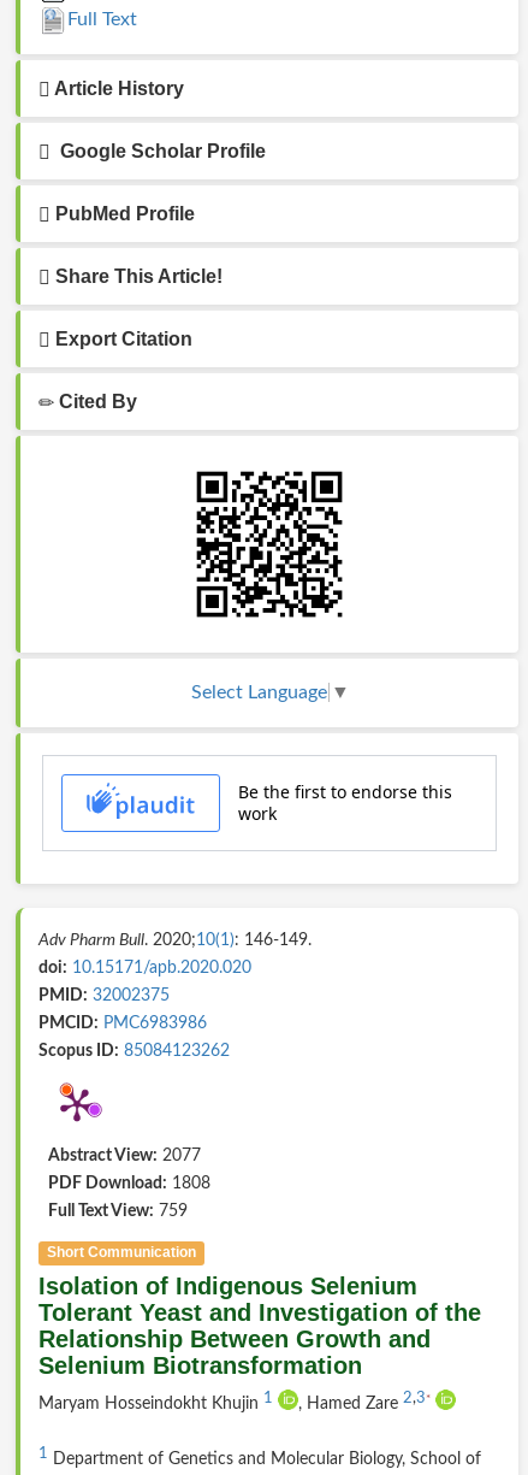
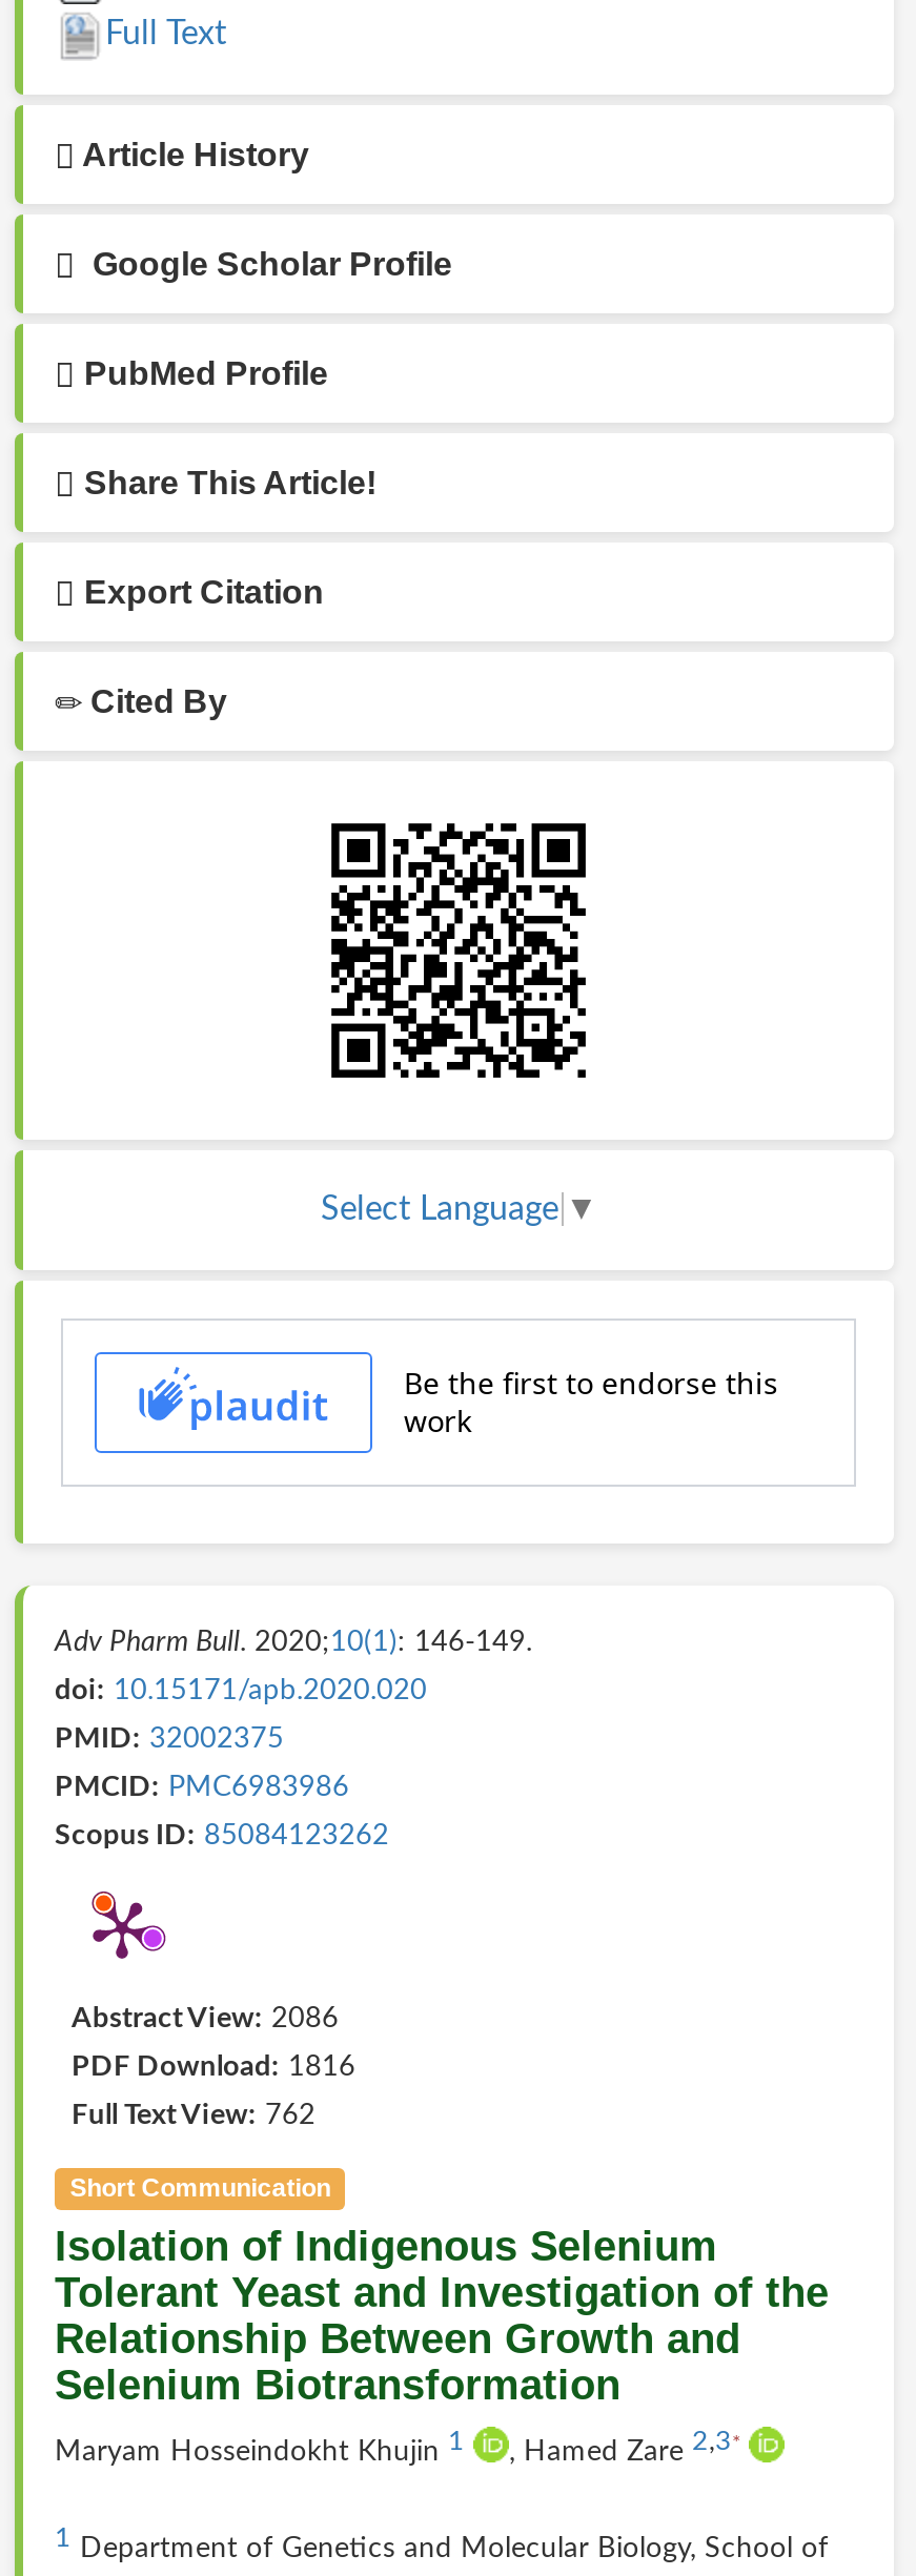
[48,1148,201,1165] Abstract View: 2077 -> [72,2005,339,2034] Abstract View: 2086
[48,1176,210,1193] PDF Download: 1808 -> [72,2053,355,2083] PDF Download: 1816
[48,1203,188,1220] Full Text View: 759 -> [72,2102,315,2131] Full Text View: 762

